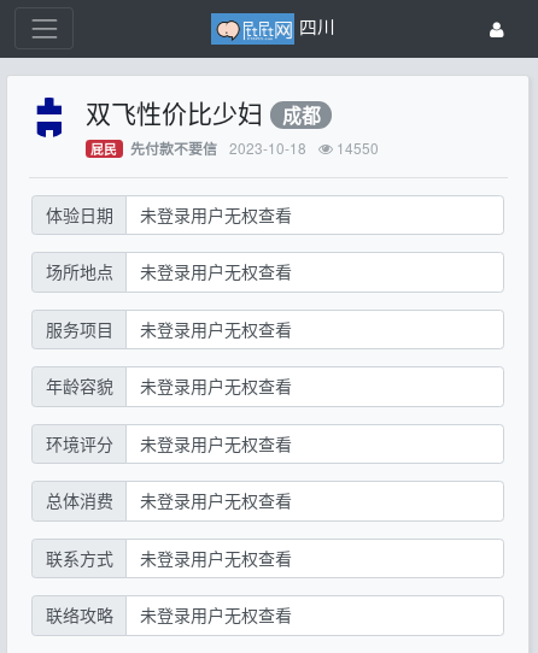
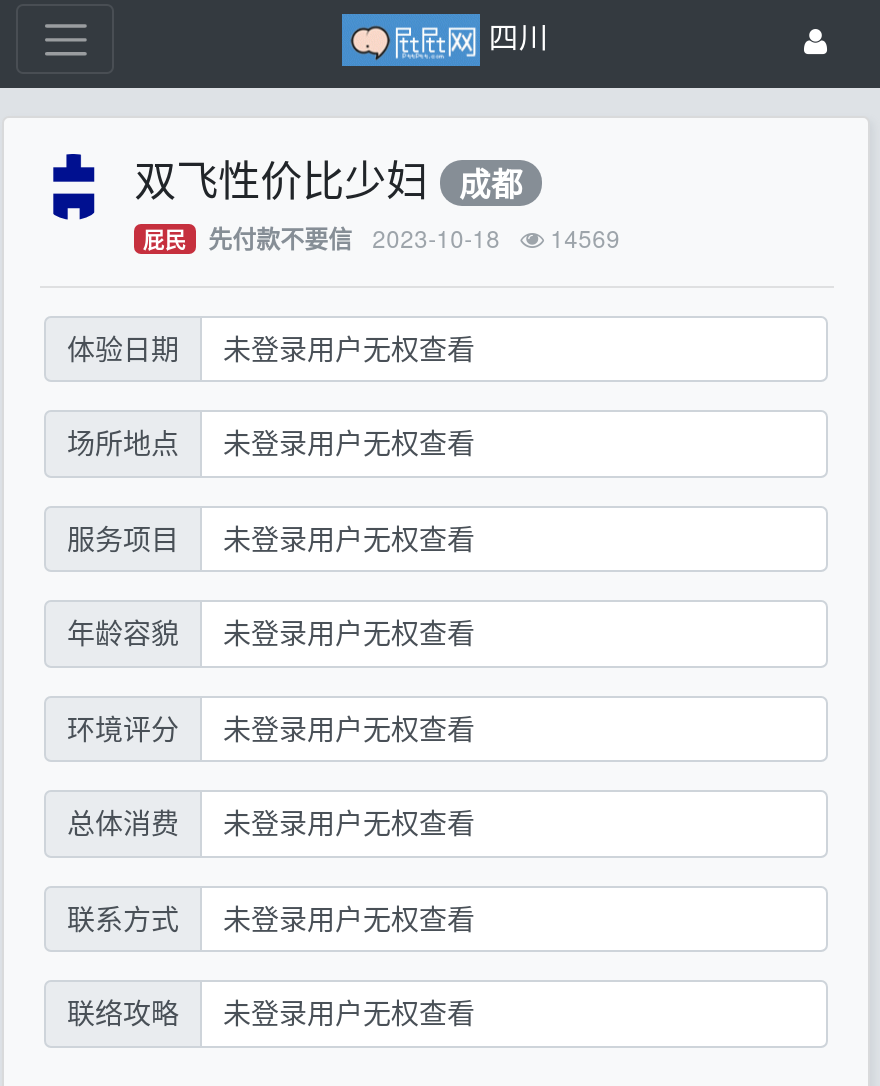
[91,137,379,159] 屁民 先付款不要信 2023-10-18 14550 -> [143,219,620,255] 屁民 先付款不要信 2023-10-18 14569

